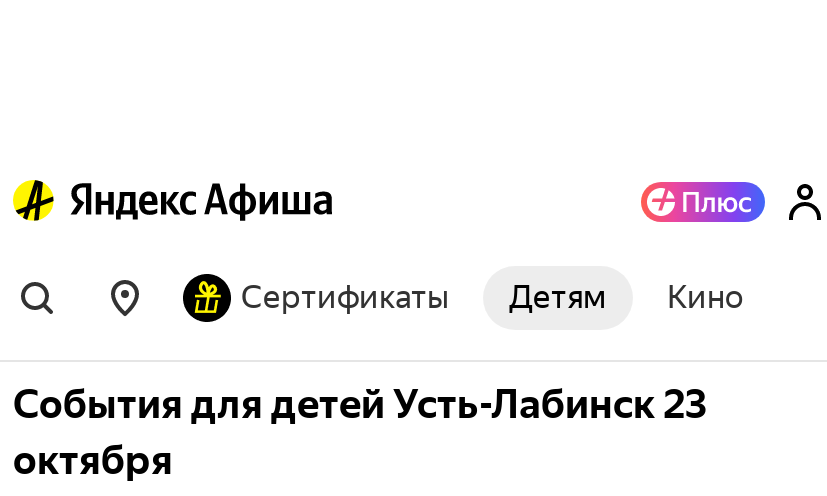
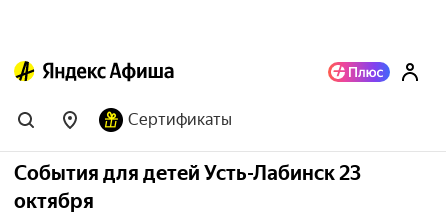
[509,278,743,316] Детям | Кино -> none

